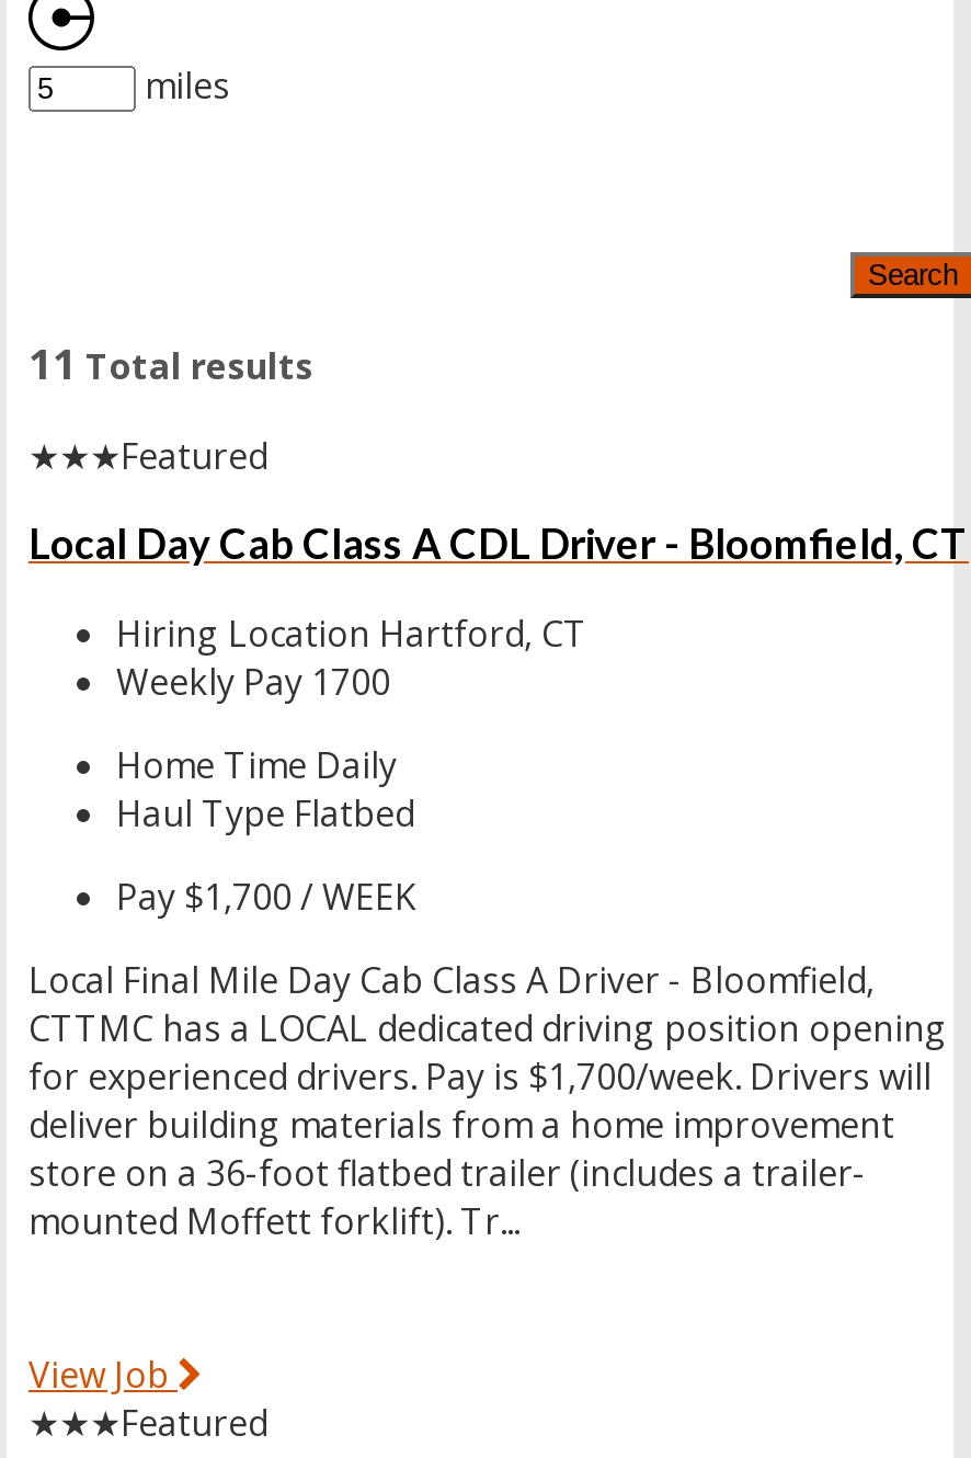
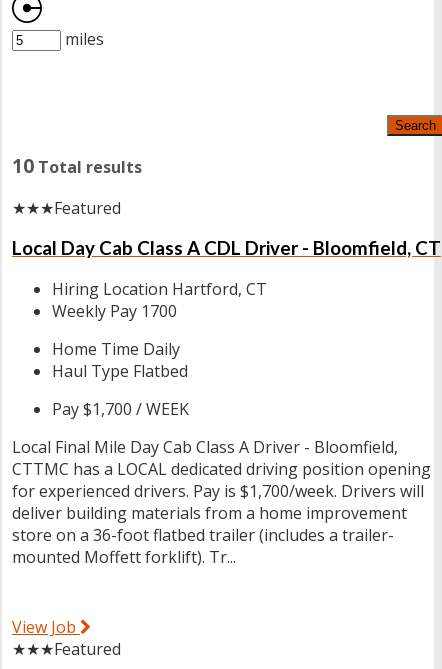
[28,332,313,391] 11 Total results -> [12,151,142,178] 10 Total results

